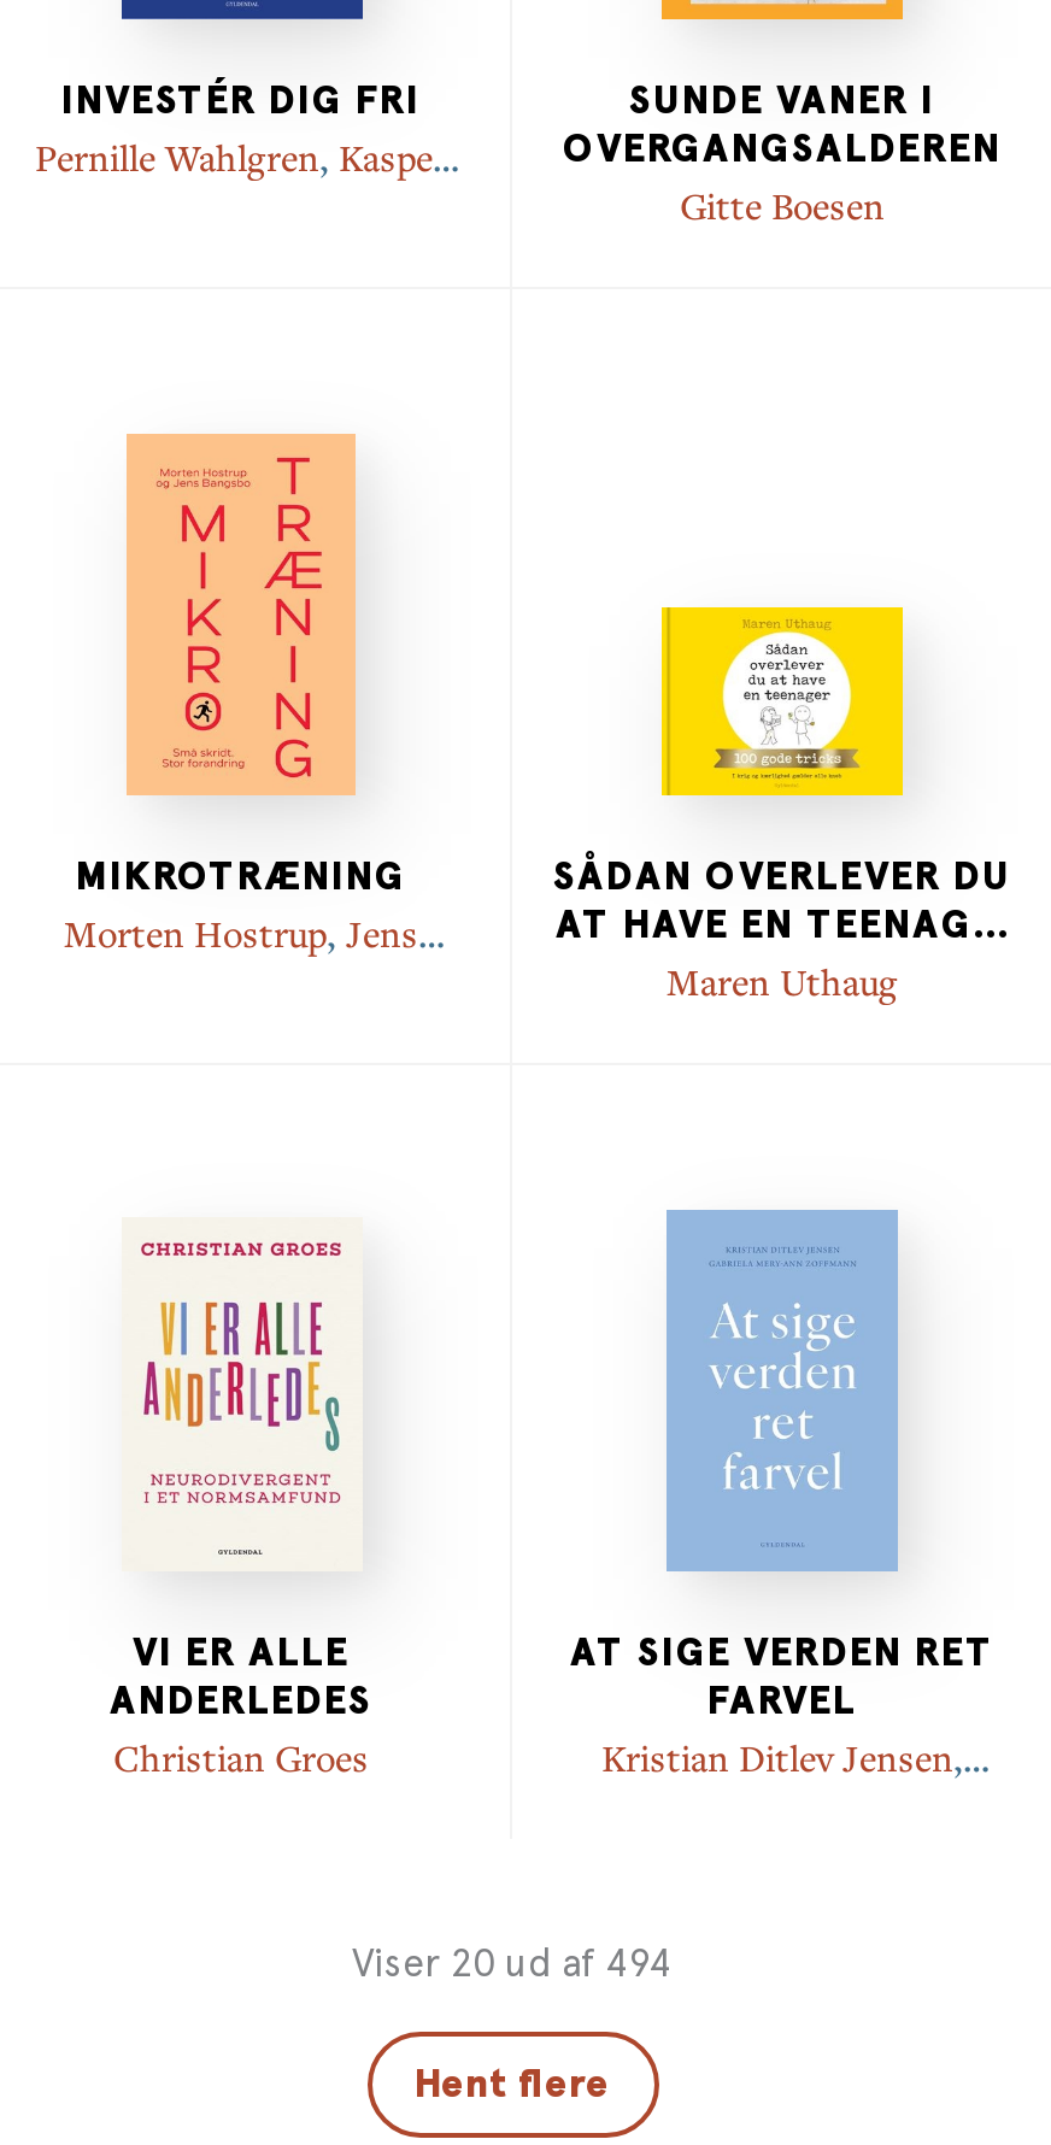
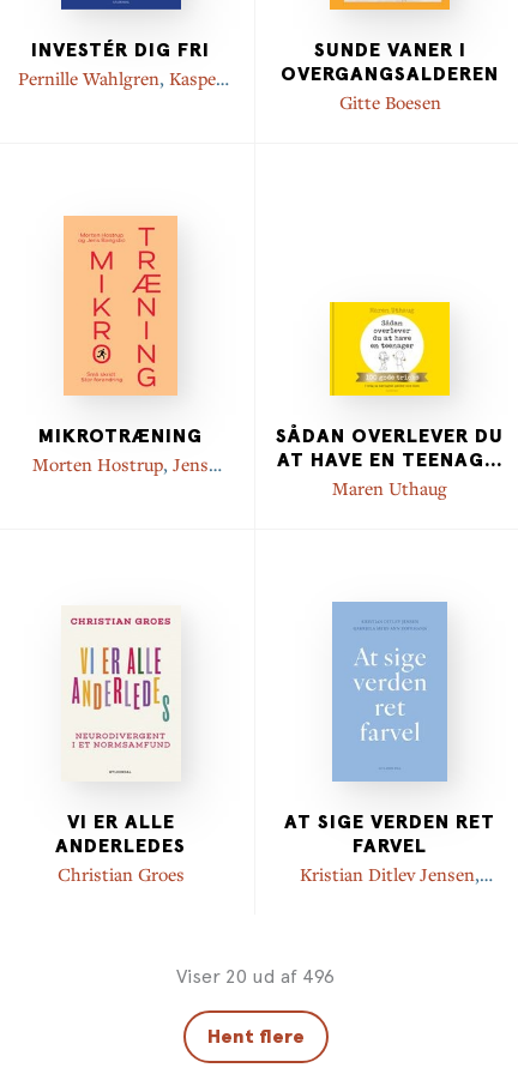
[352,1940,673,1986] Viser 20 ud af 494 -> [176,965,335,988] Viser 20 ud af 496

